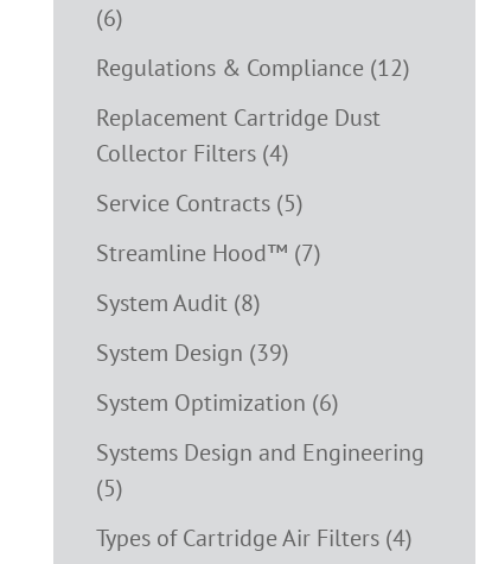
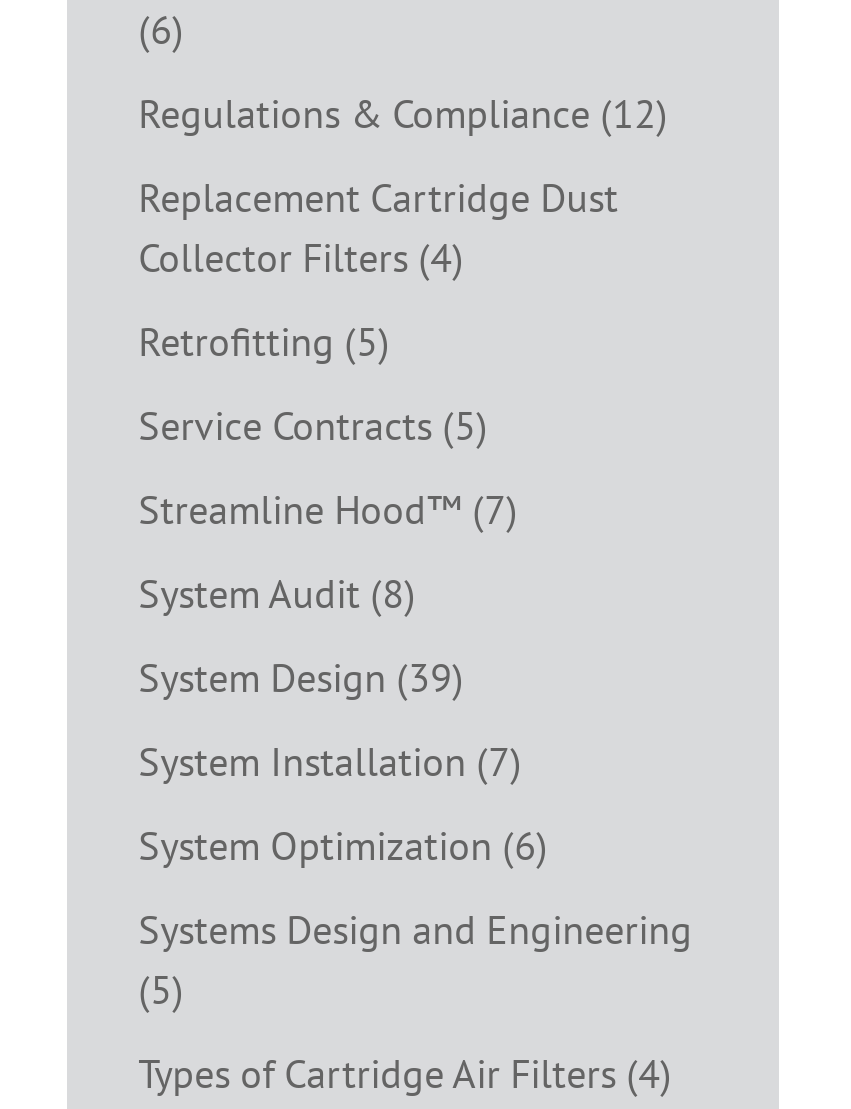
none -> [138,316,390,368] Retrofitting (5)
none -> [138,736,522,788] System Installation (7)

